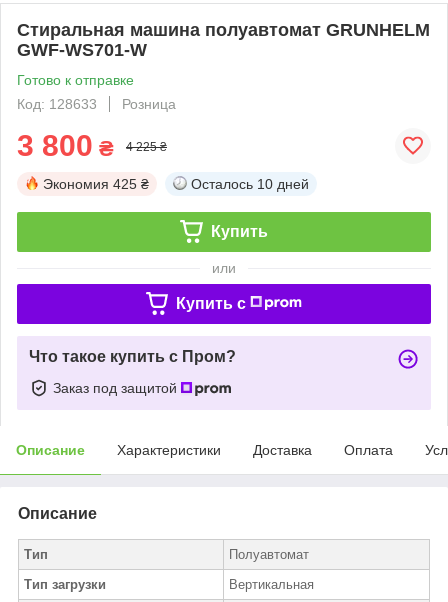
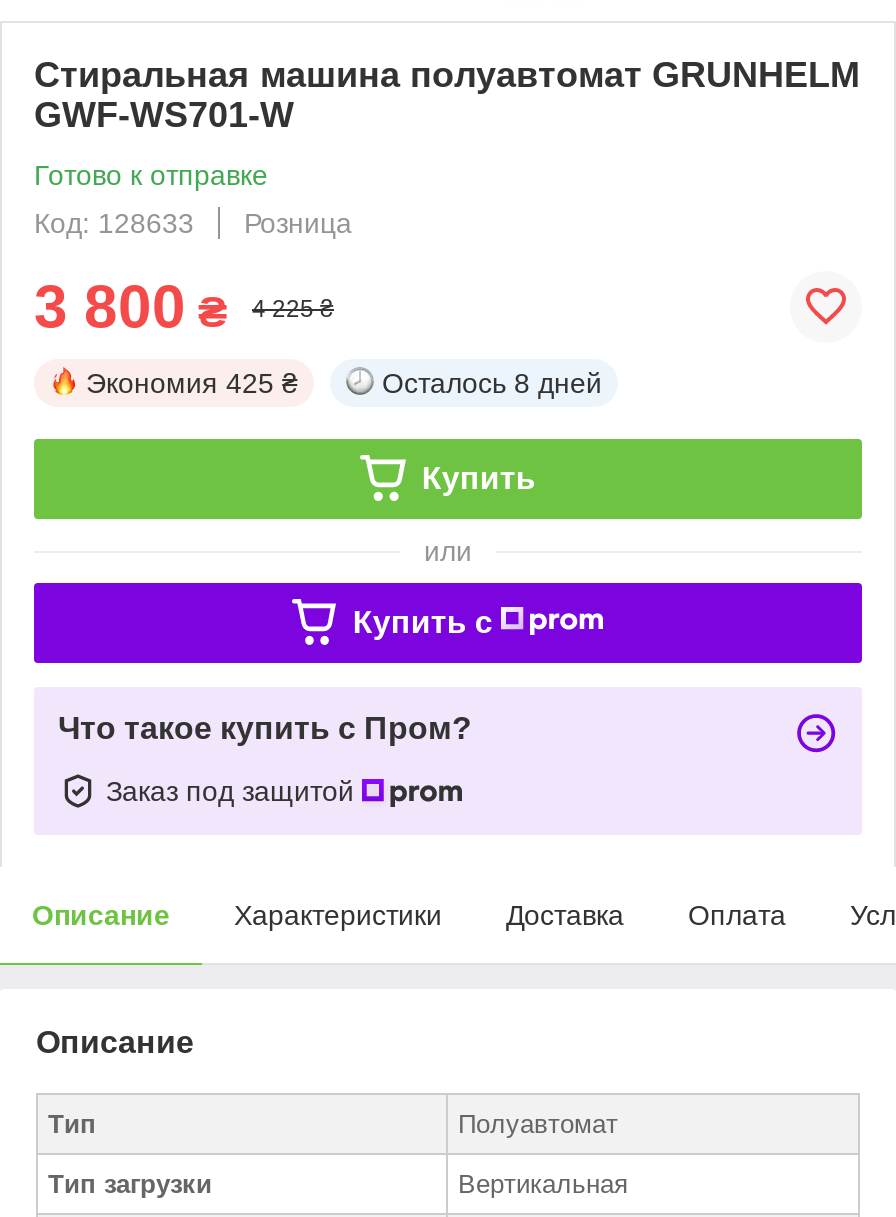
[191,176,309,192] Осталось 10 дней -> [382,367,602,399] Осталось 8 дней

